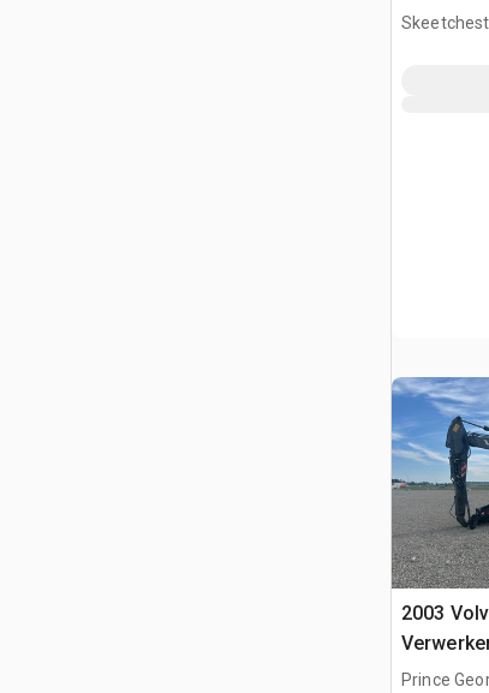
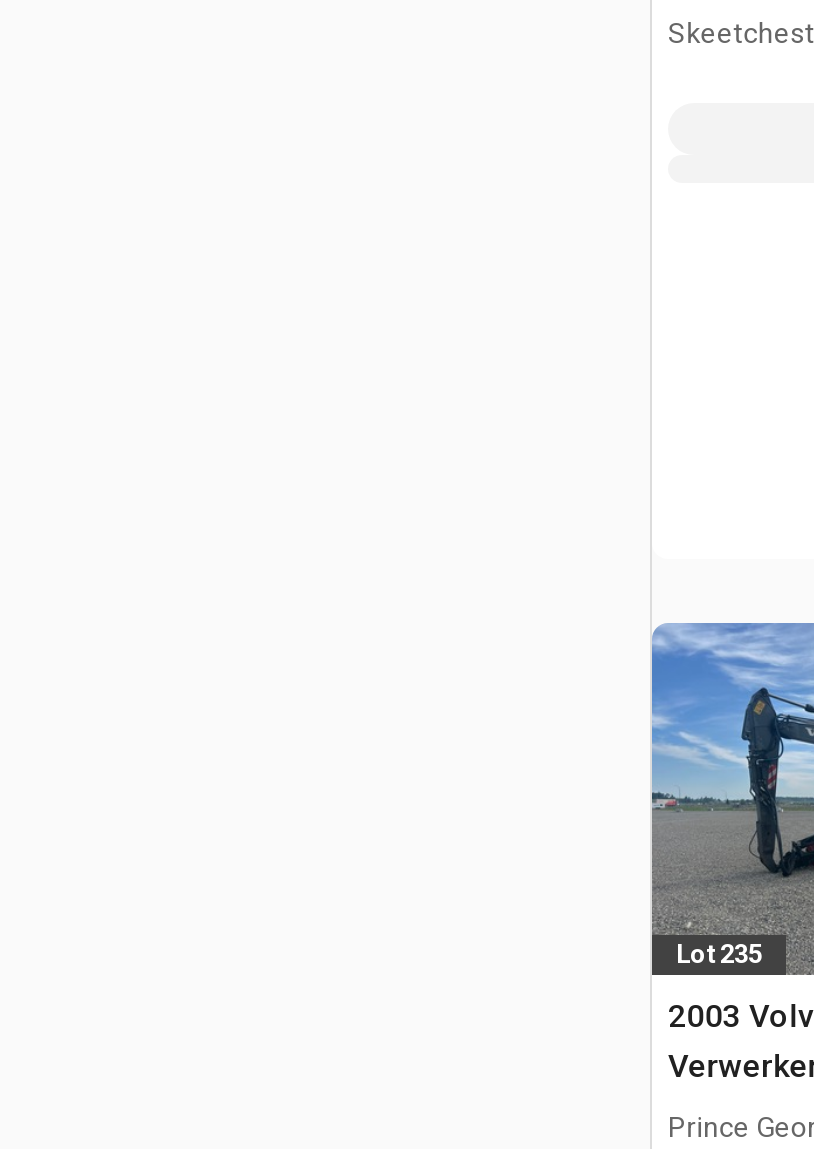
none -> [676,939,762,969] Lot 235

